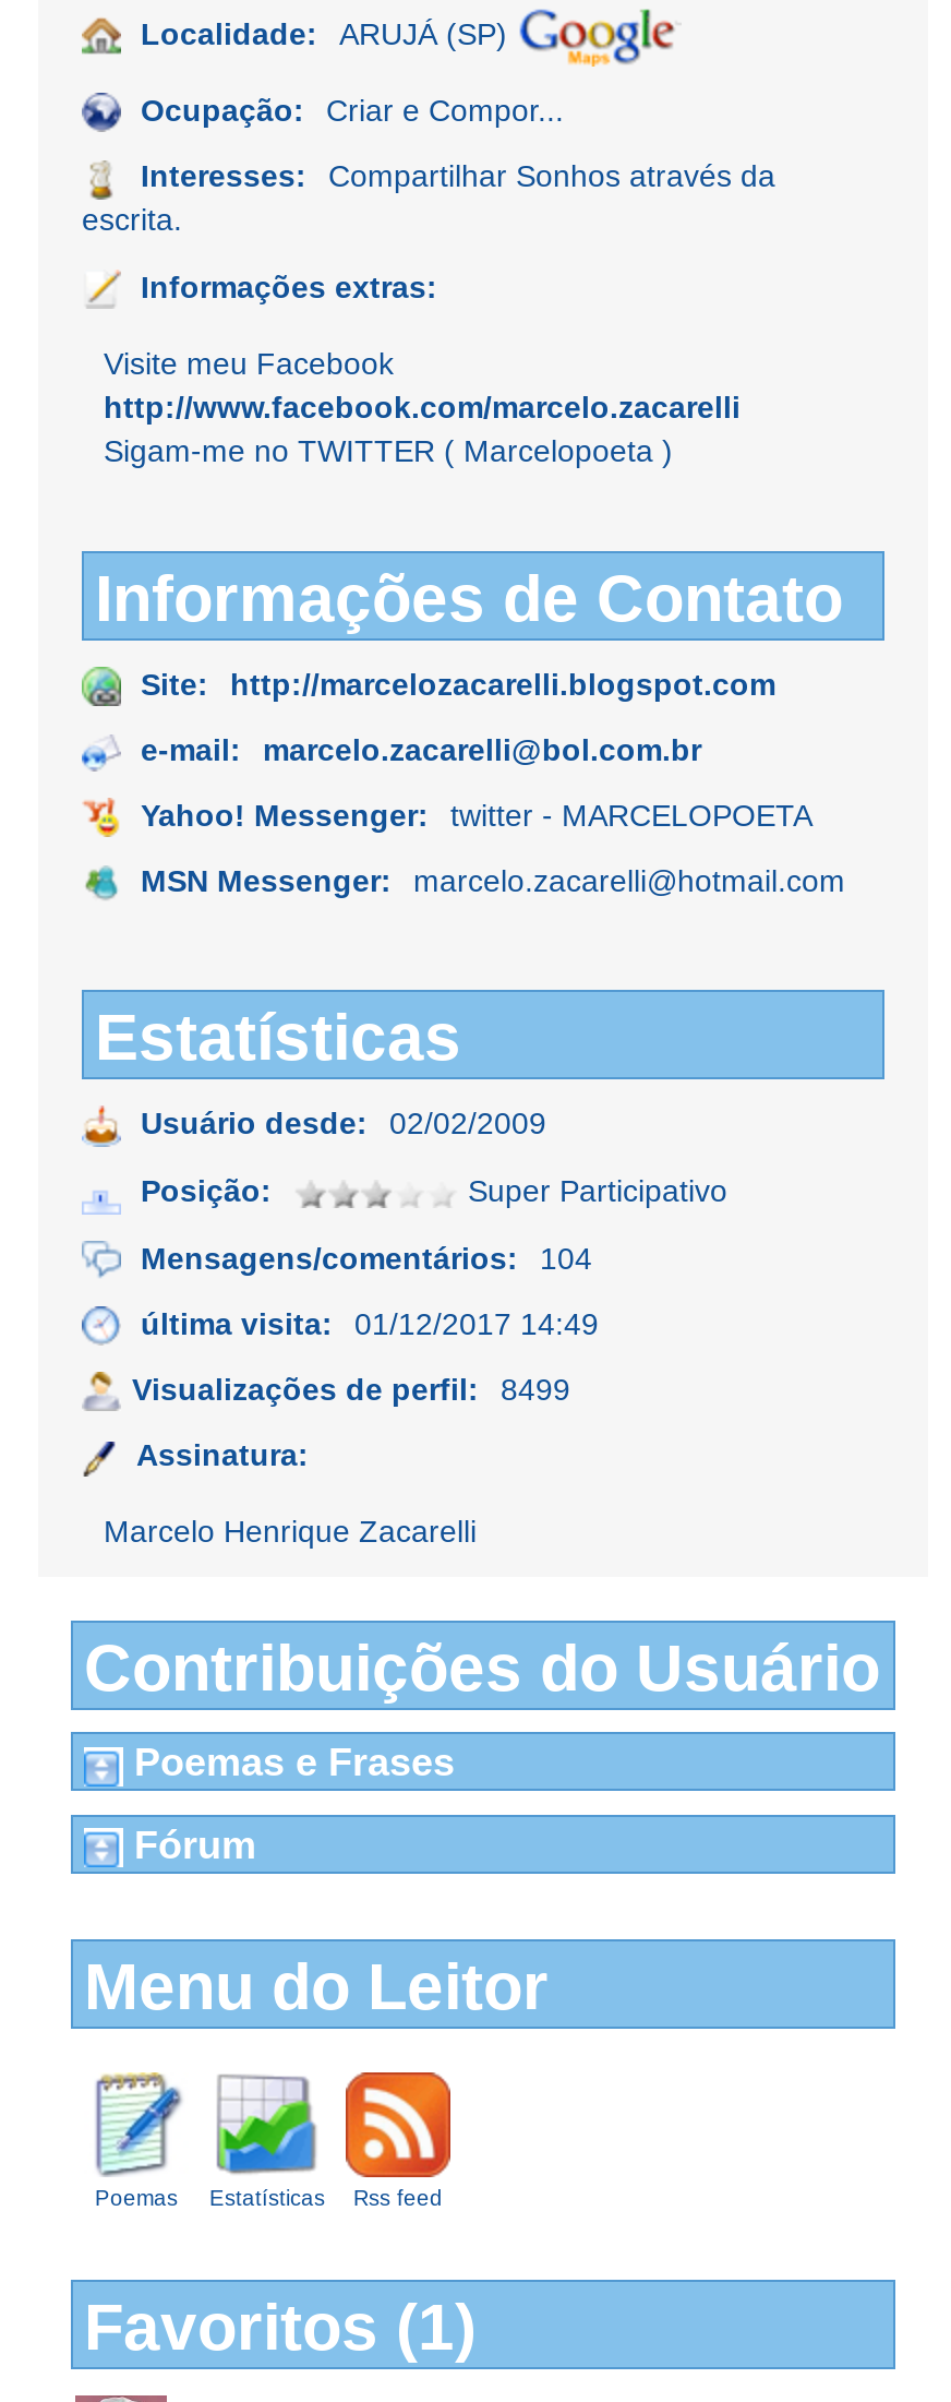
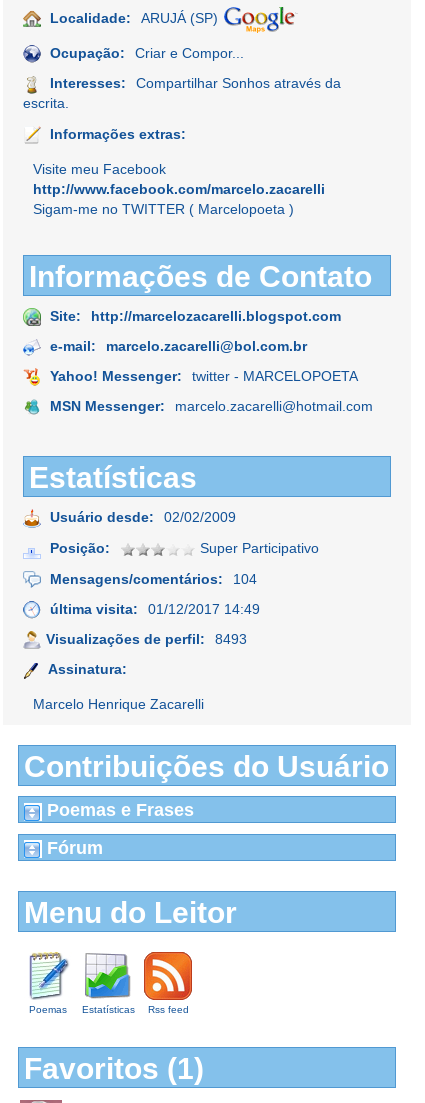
[132,1372,570,1407] Visualizações de perfil: 8499 -> [46,631,247,647] Visualizações de perfil: 8493

